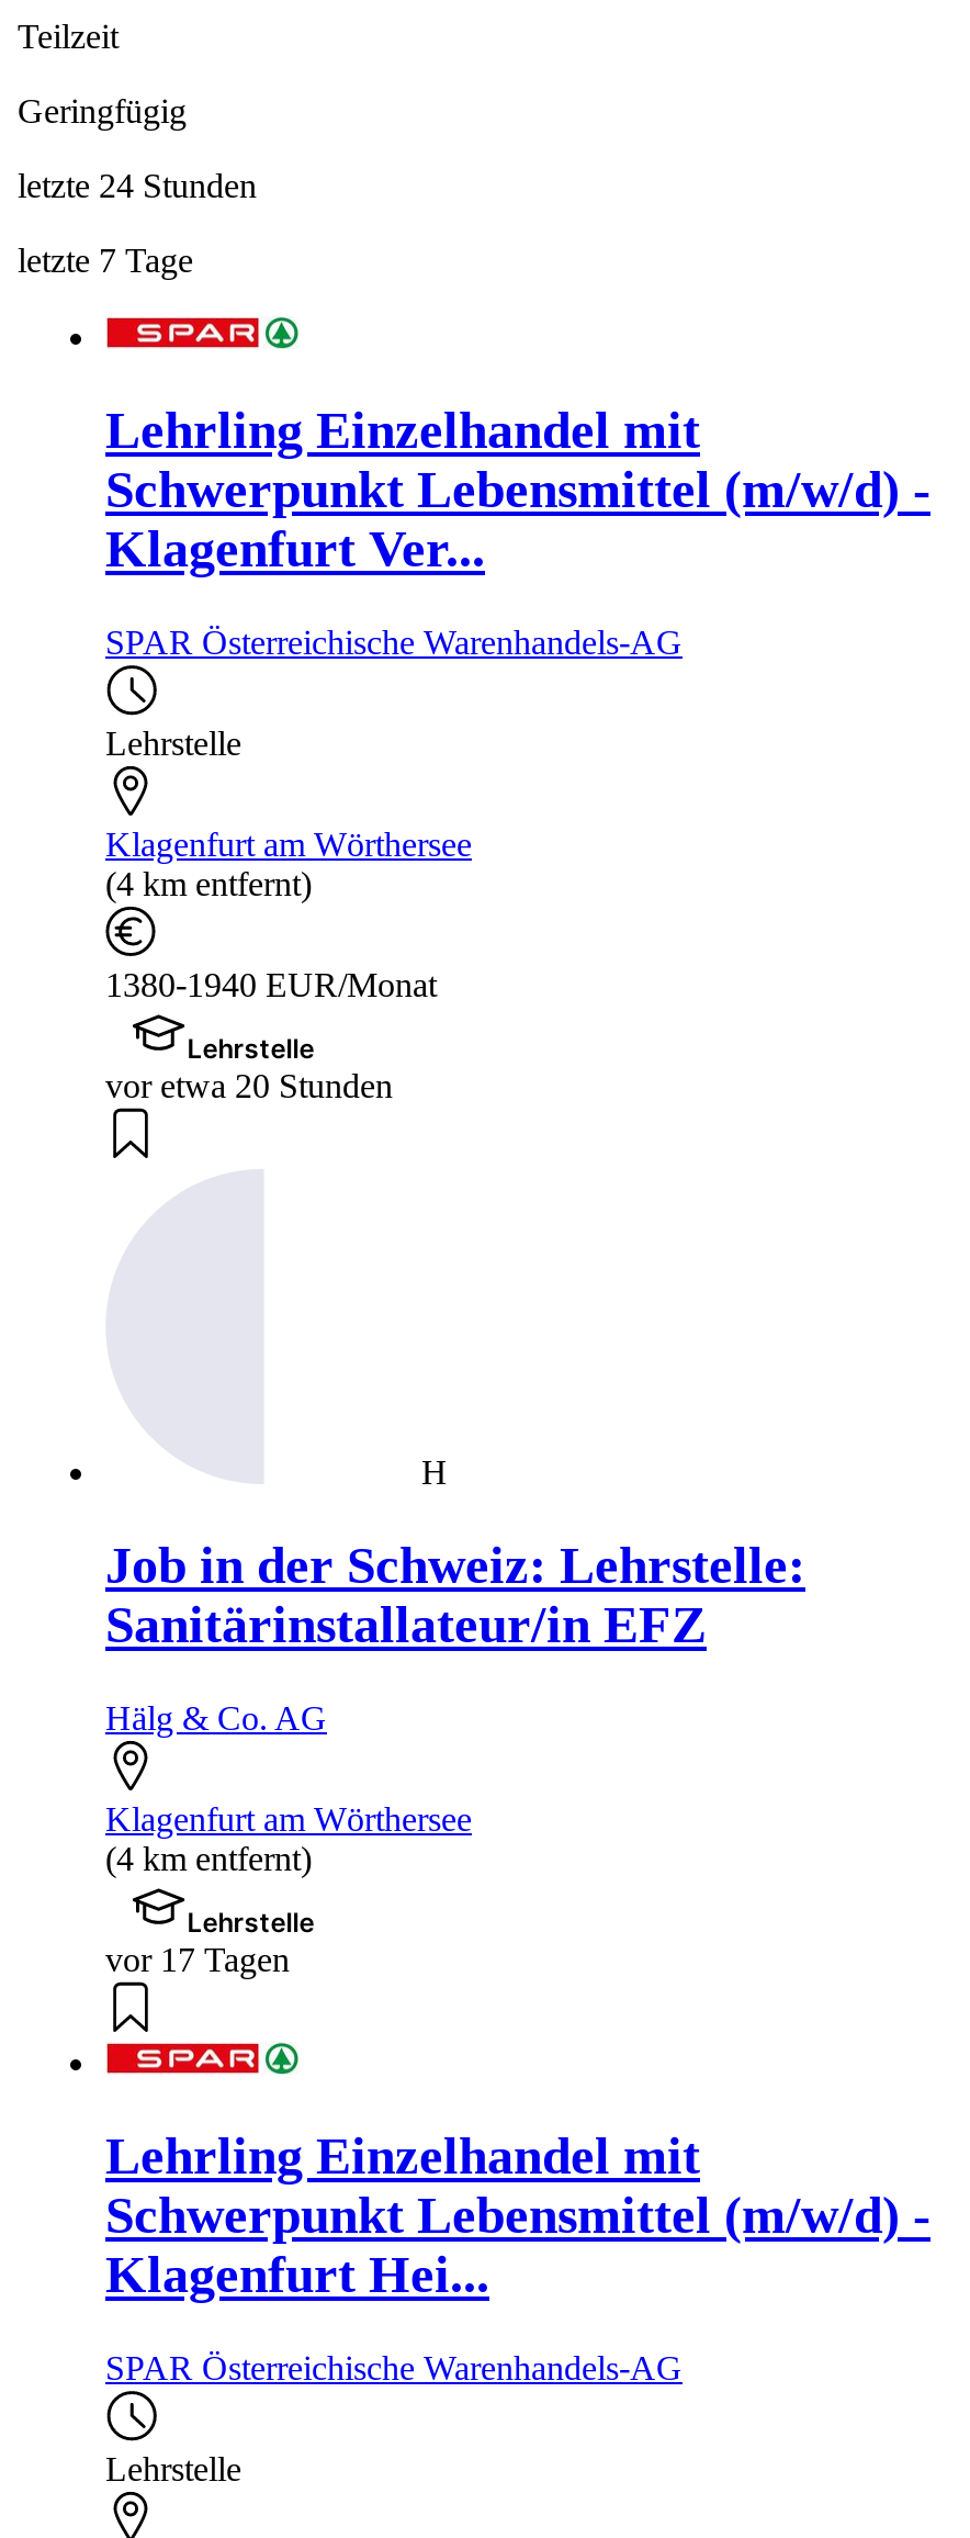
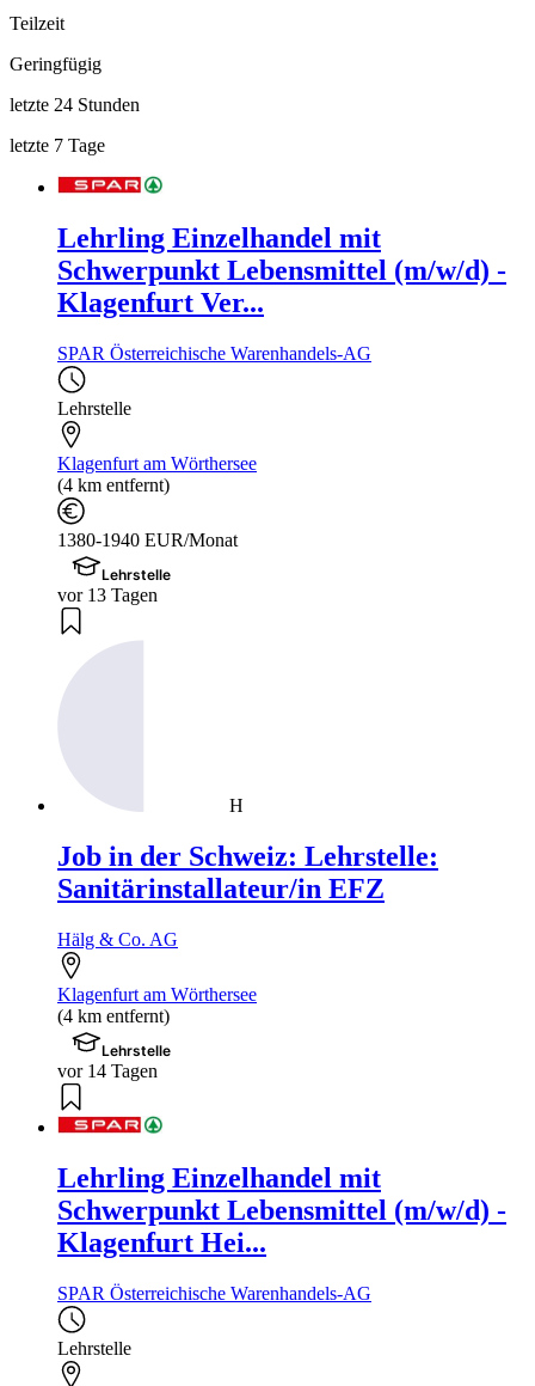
[105,1067,393,1105] vor etwa 20 Stunden -> [57,585,158,605] vor 13 Tagen
[105,1941,290,1978] vor 17 Tagen -> [57,1061,158,1081] vor 14 Tagen

